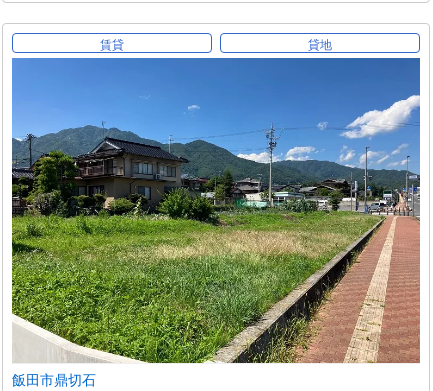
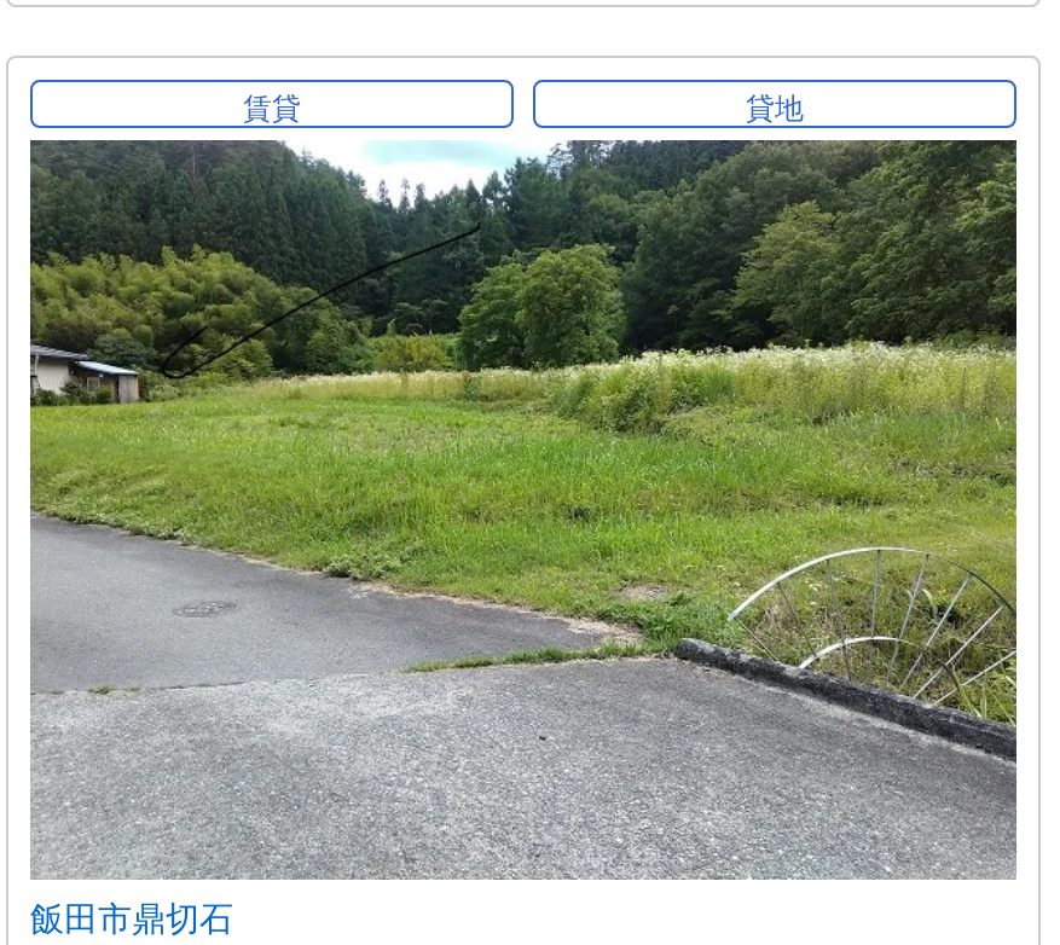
[11,57,421,364] [image] -> [28,138,1019,880] [image]

